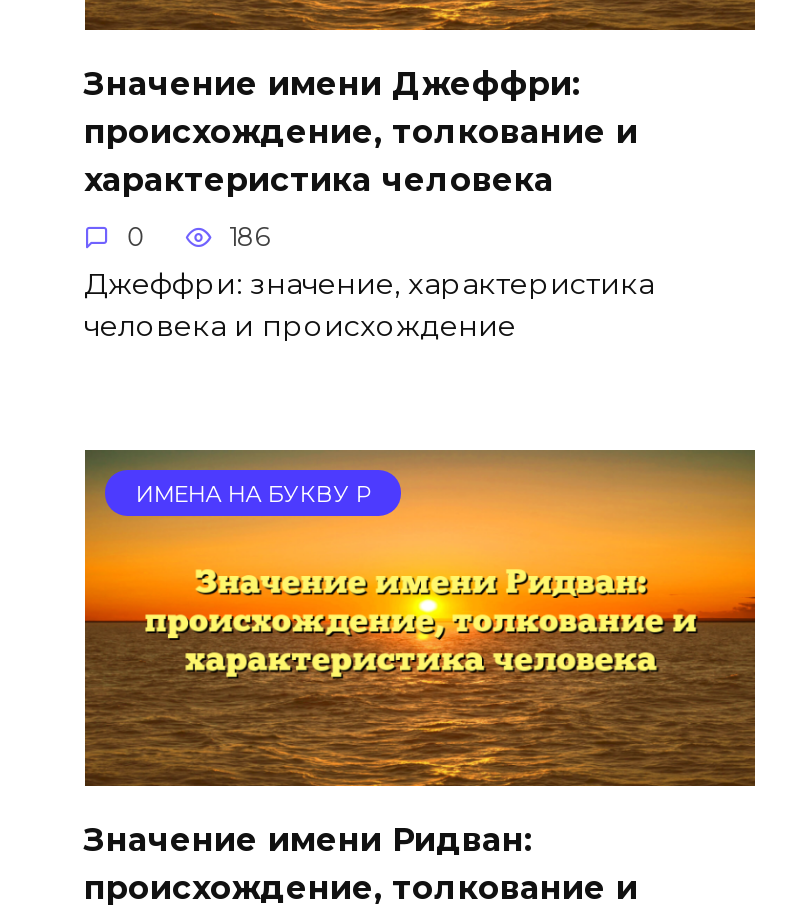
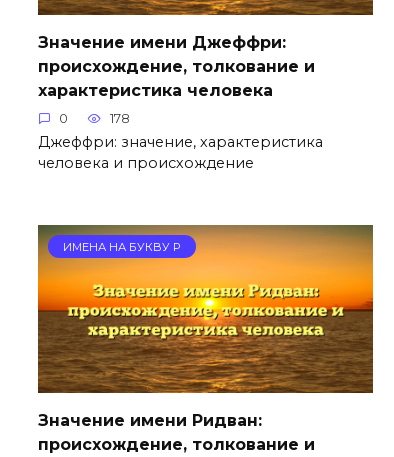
[229,222,271,252] 186 -> [110,111,130,126] 178

